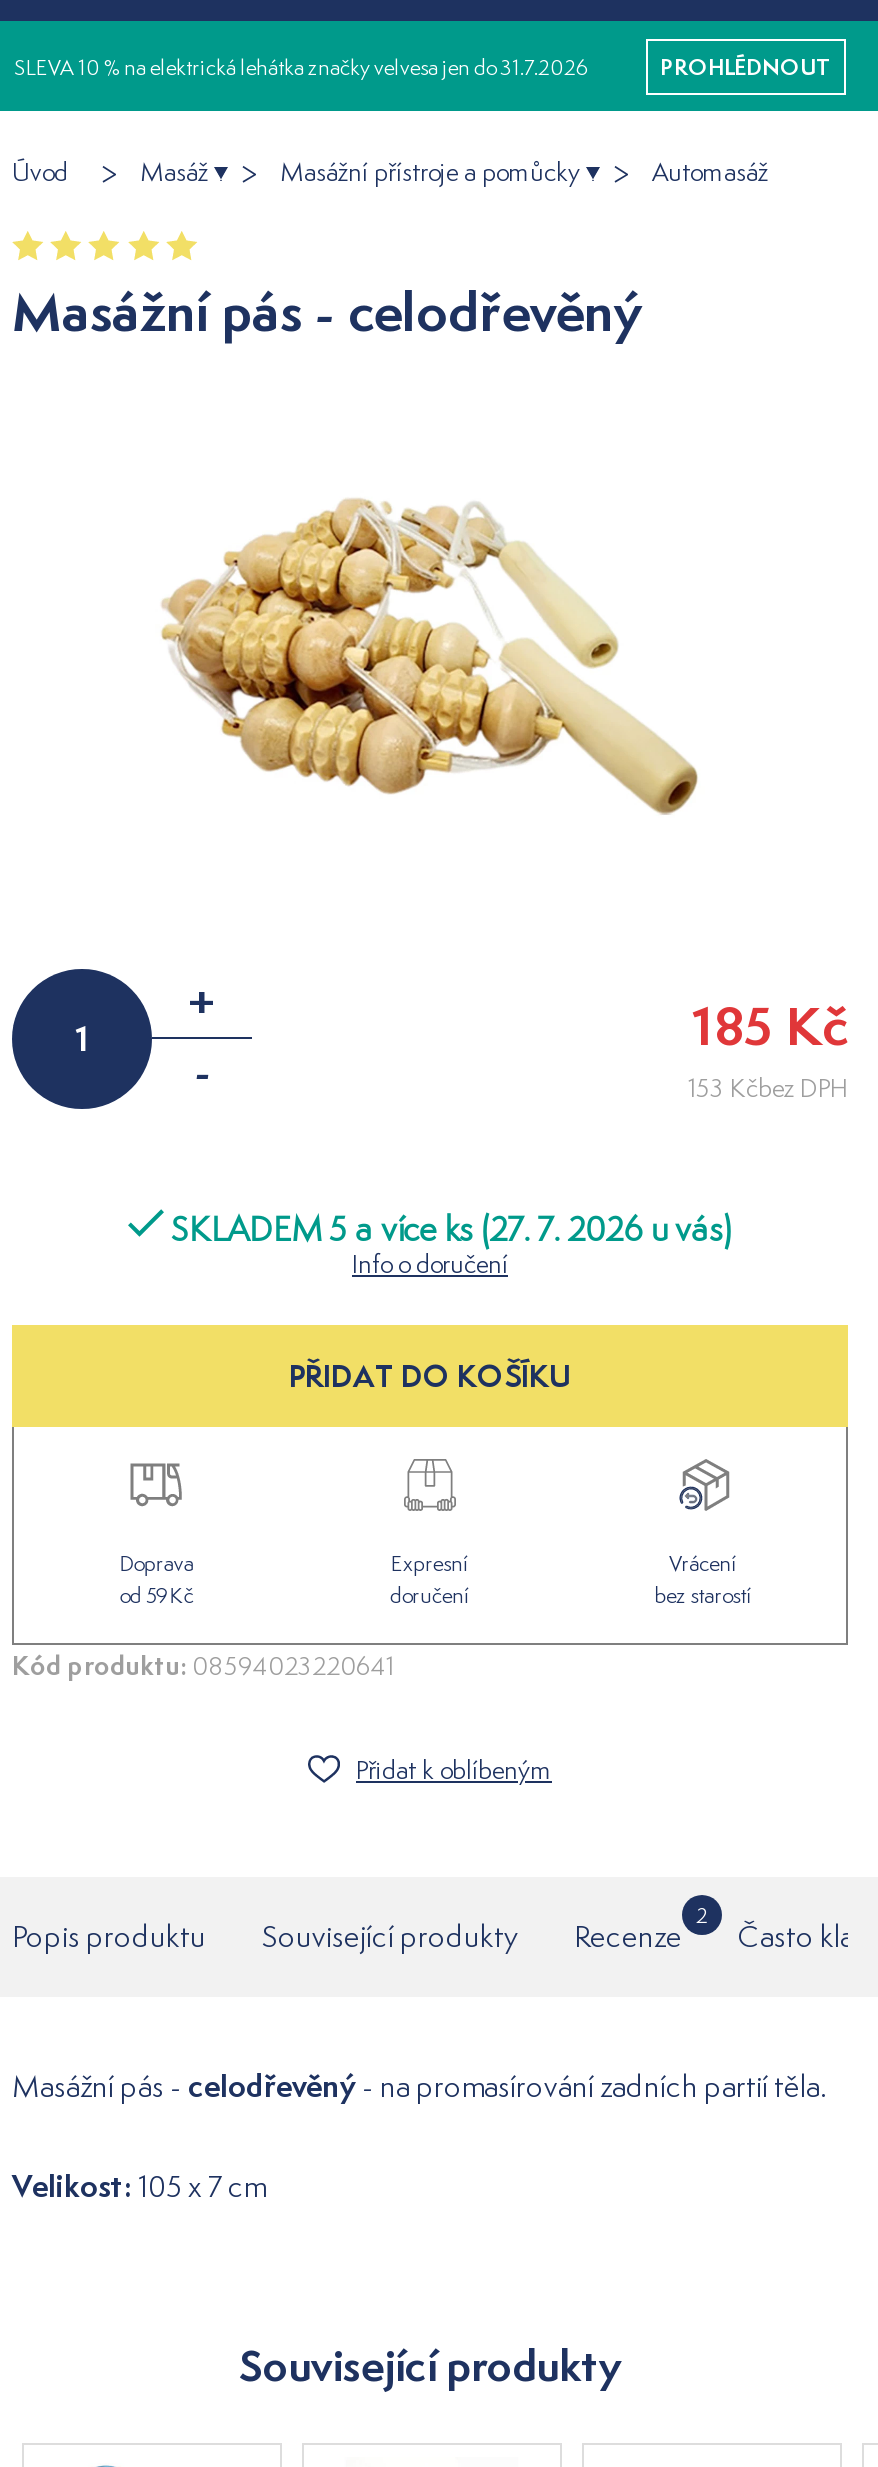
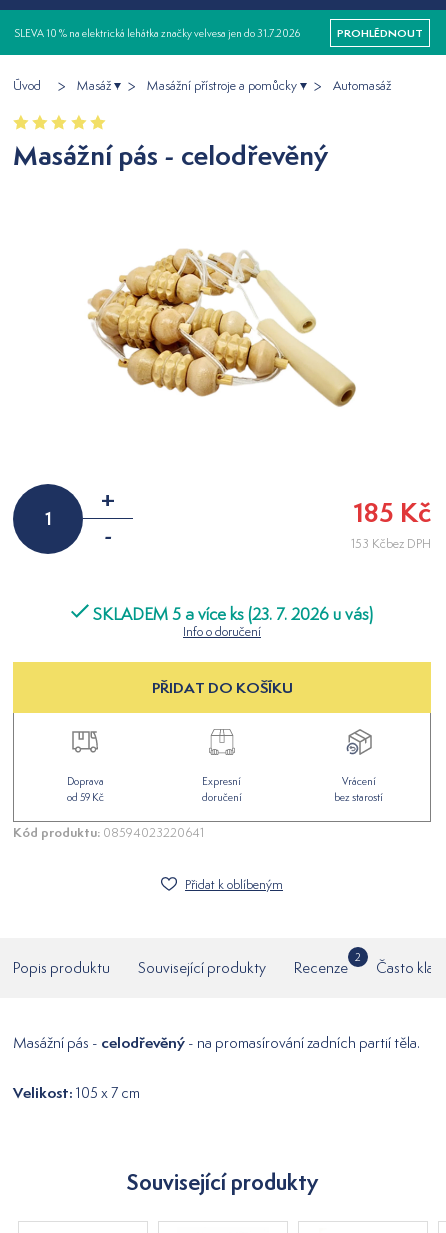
[171,1206,731,1250] SKLADEM 5 a více ks (27. 7. 2026 u vás) -> [93,603,373,625] SKLADEM 5 a více ks (23. 7. 2026 u vás)

